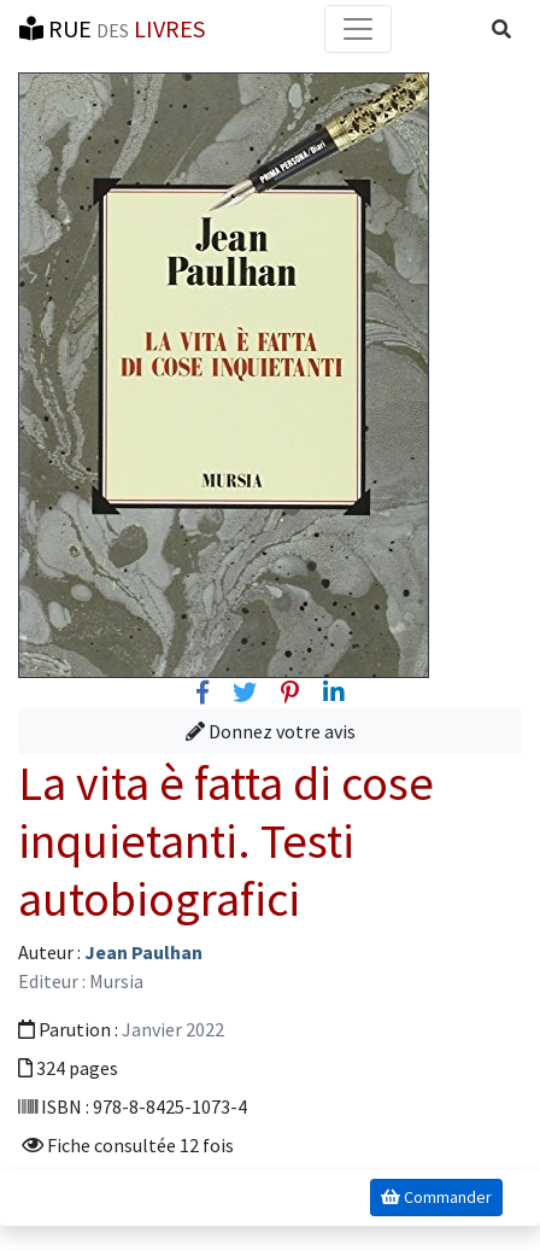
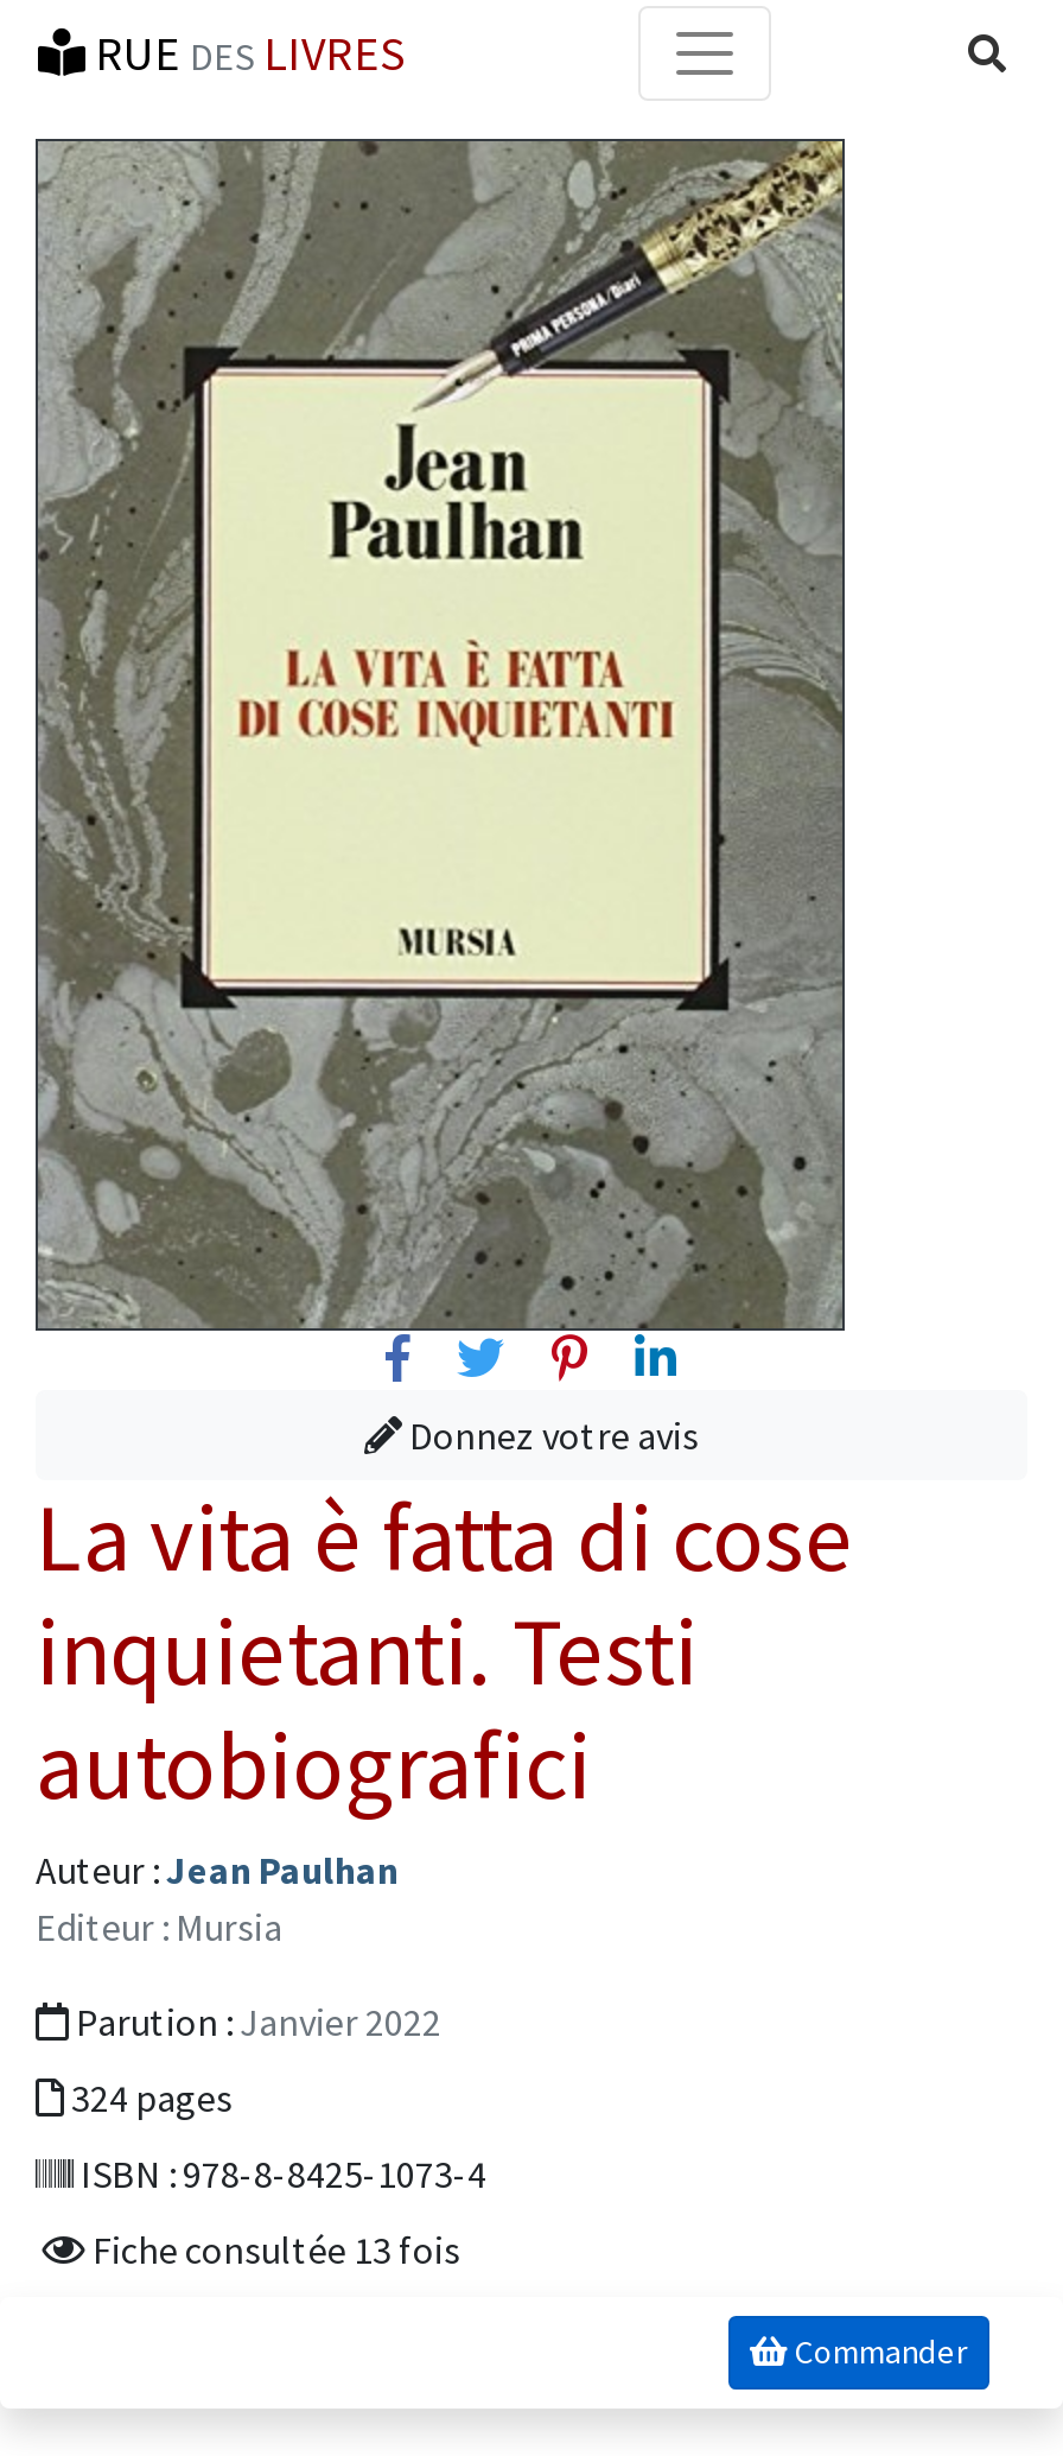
[43,1133,234,1157] Fiche consultée 12 fois -> [85,2226,460,2273] Fiche consultée 13 fois

